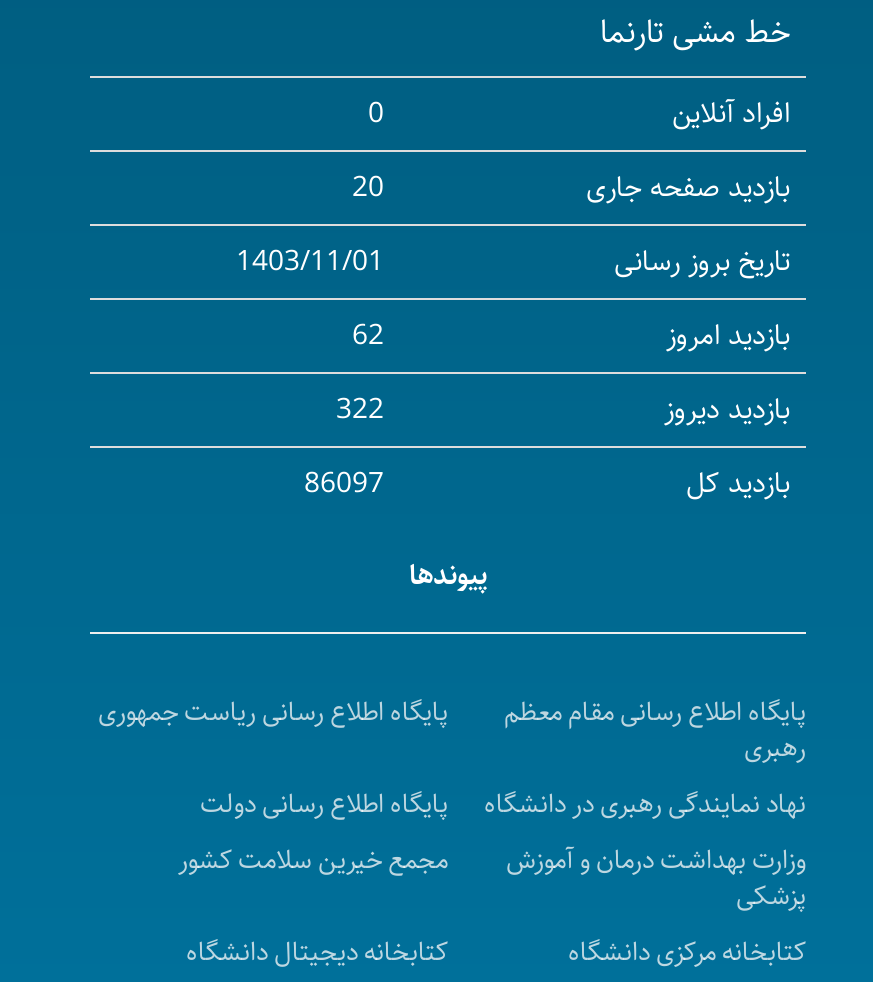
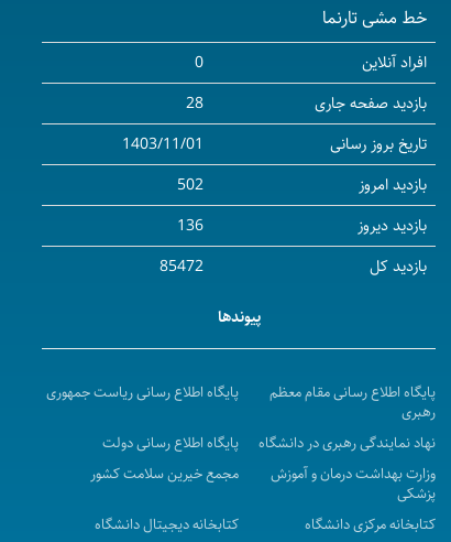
[352,166,384,210] 20 -> [186,91,204,116] 28
[352,314,384,358] 62 -> [177,173,204,197] 502
[336,388,384,432] 322 -> [177,214,204,238] 136
[304,462,384,506] 86097 -> [159,254,204,279] 85472

